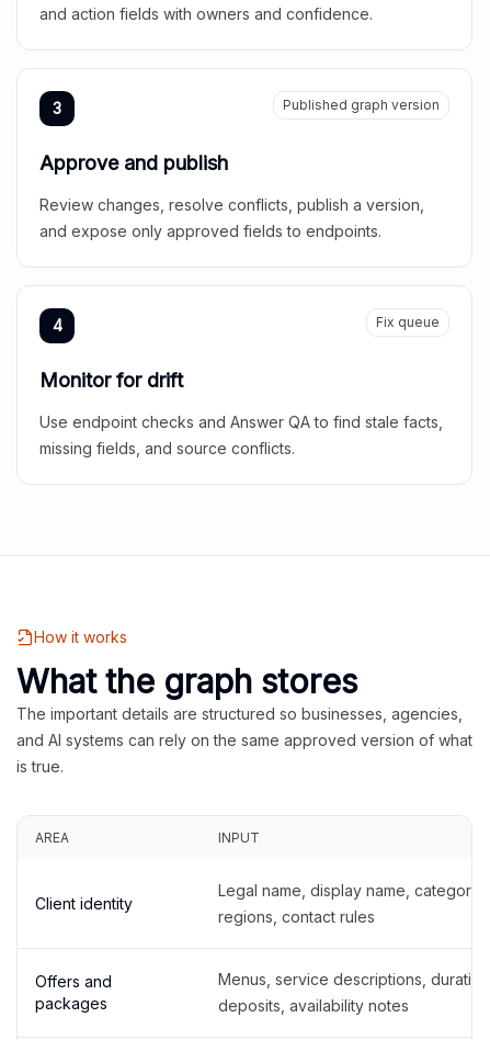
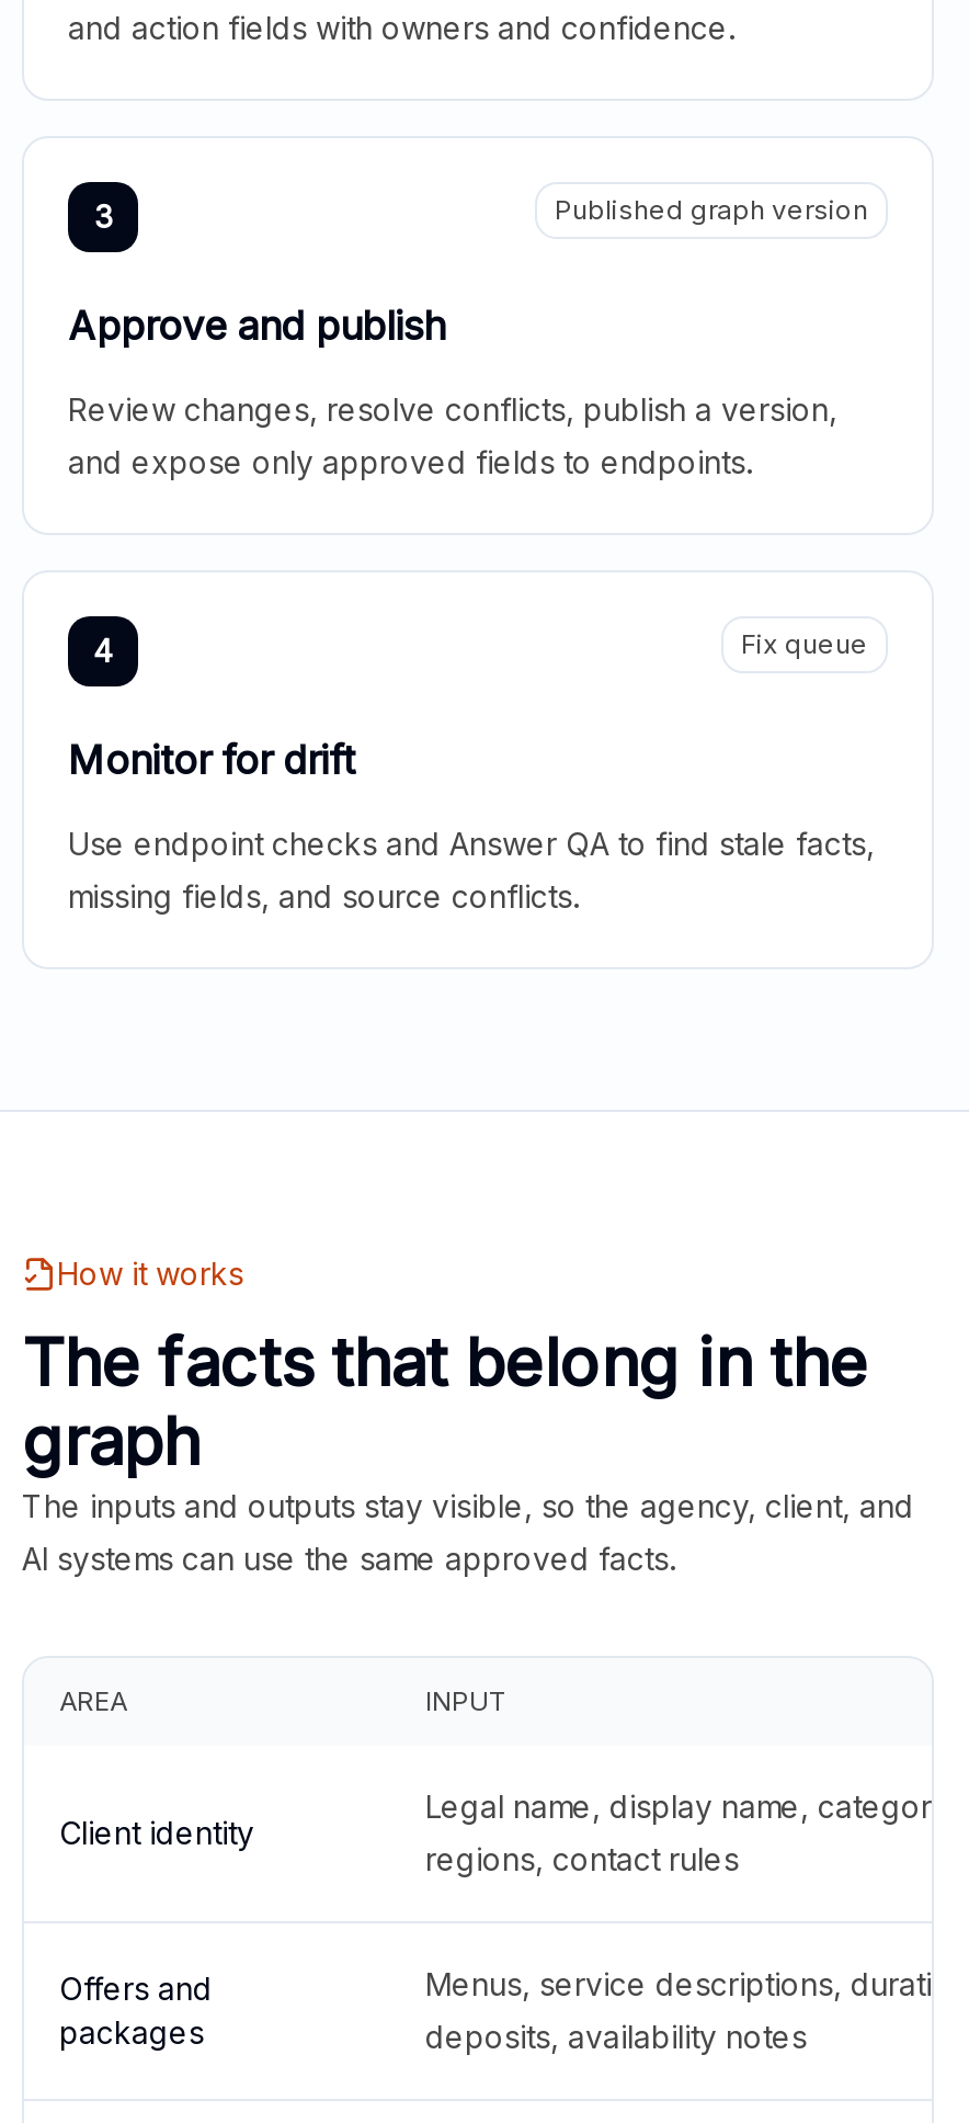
[16,662,472,776] What the graph stores | The important details are structured so businesses, agencies, | and AI systems can rely on the same approved version of what | is true. -> [22,1322,914,1577] The facts that belong in the | graph | The inputs and outputs stay visible, so the agency, client, and | AI systems can use the same approved facts.

